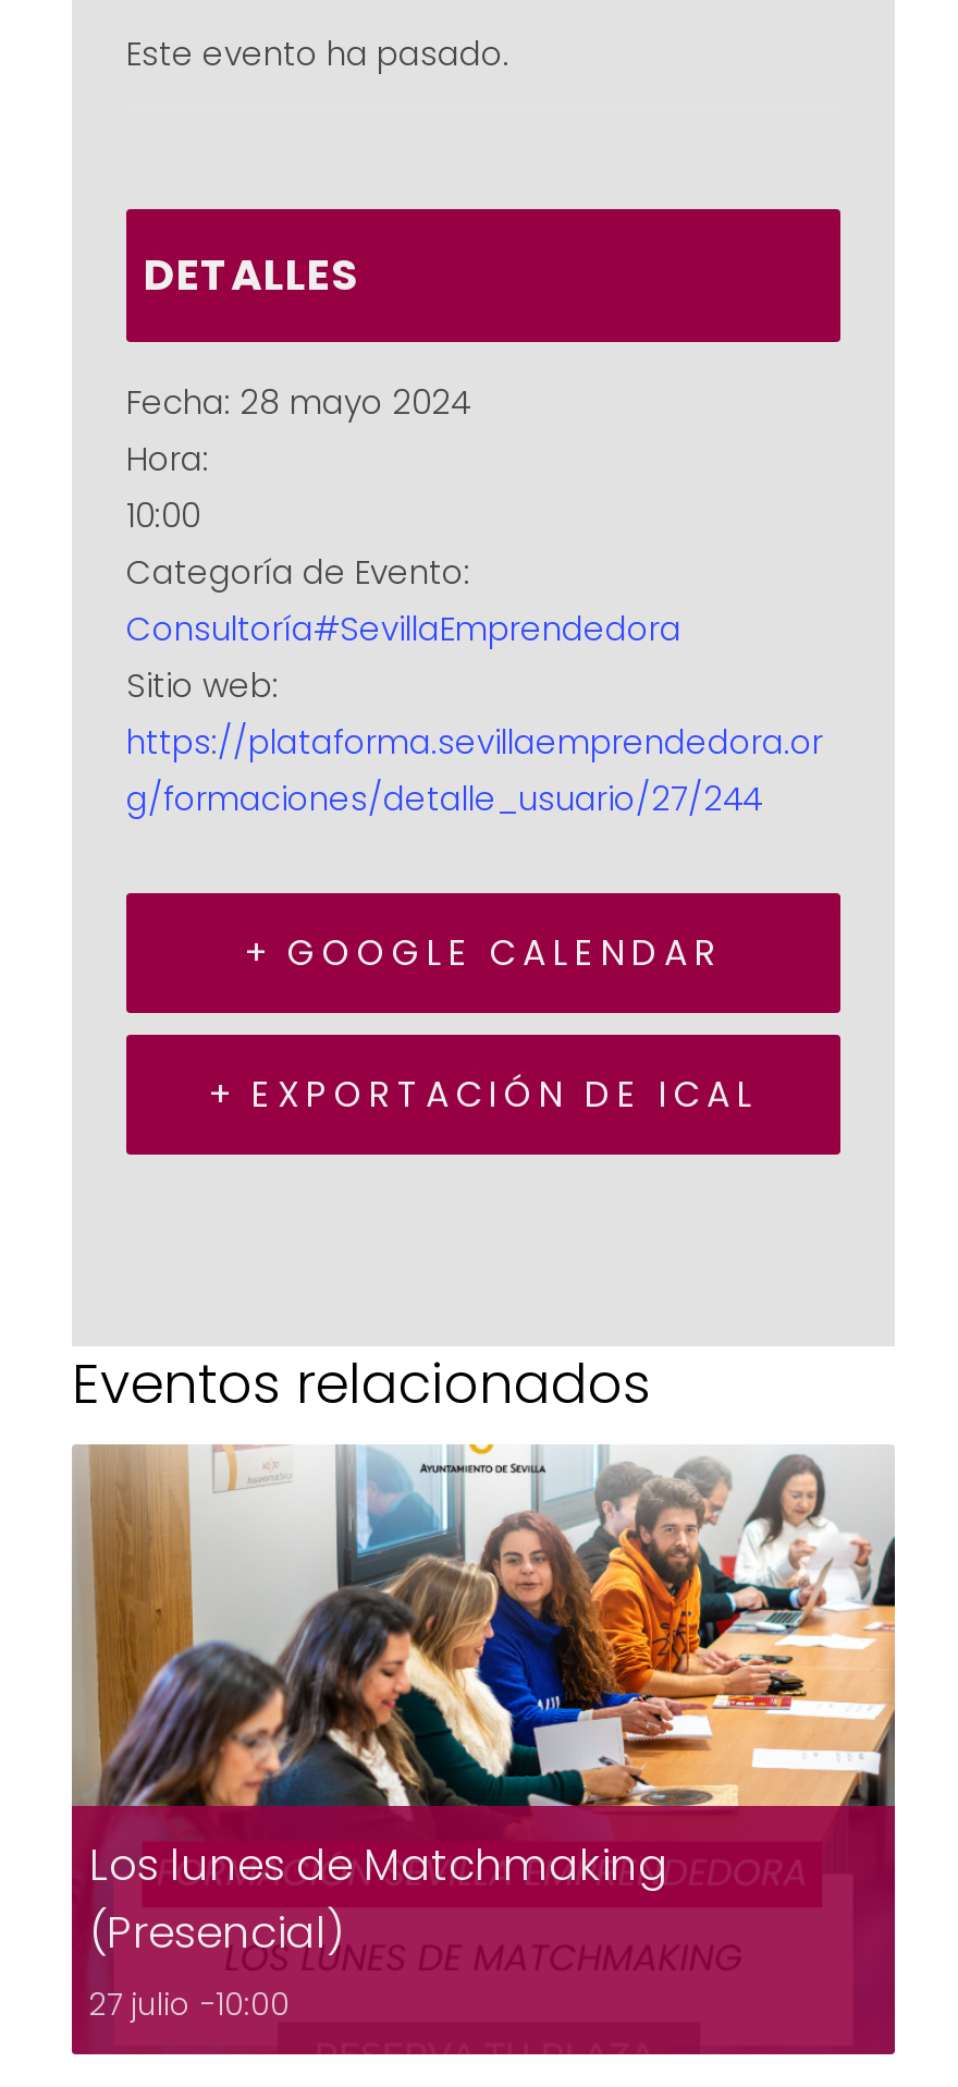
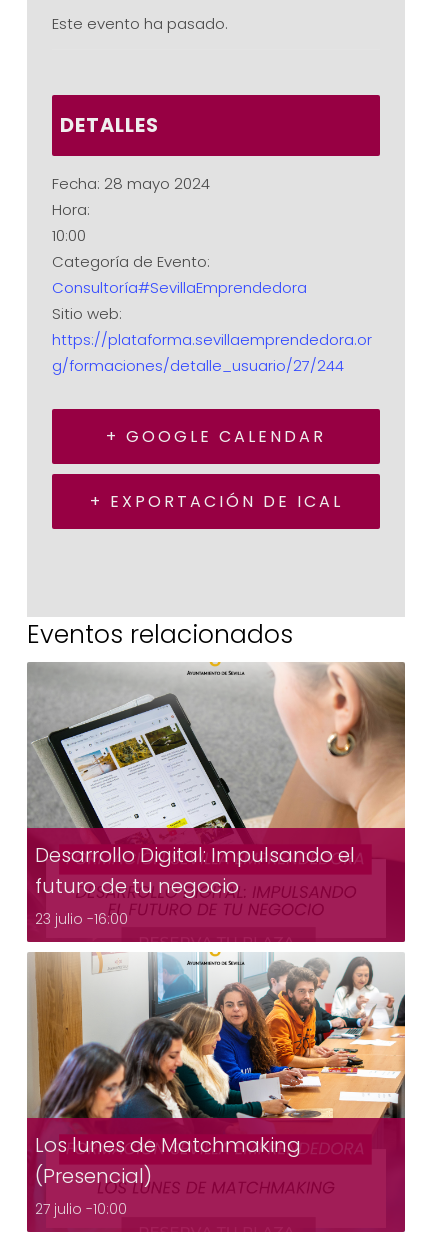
none -> [28,662,406,929] [image] | Desarrollo Digital: Impulsando el | futuro de tu negocio | 23 julio -16:00

